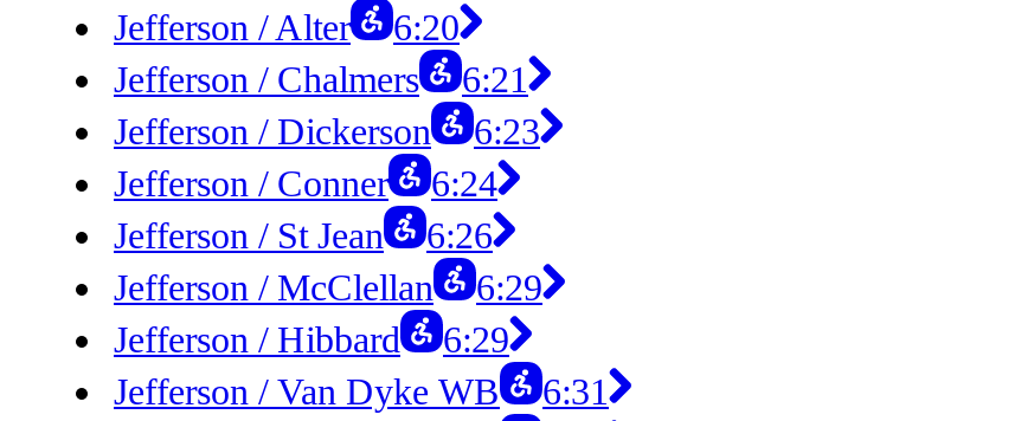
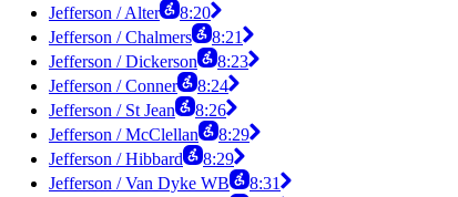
[114,8,460,48] Jefferson / Alter 6:20 -> [49,4,211,22] Jefferson / Alter 8:20
[114,60,528,100] Jefferson / Chalmers 6:21 -> [49,28,243,47] Jefferson / Chalmers 8:21
[114,112,540,152] Jefferson / Dickerson 6:23 -> [49,52,248,71] Jefferson / Dickerson 8:23
[114,164,497,204] Jefferson / Conner 6:24 -> [49,77,228,95] Jefferson / Conner 8:24
[114,216,493,256] Jefferson / St Jean 6:26 -> [49,101,226,120] Jefferson / St Jean 8:26
[114,268,542,308] Jefferson / McClellan 6:29 -> [49,125,250,144] Jefferson / McClellan 8:29
[114,320,509,360] Jefferson / Hibbard 6:29 -> [49,150,234,168] Jefferson / Hibbard 8:29
[114,372,609,412] Jefferson / Van Dyke WB 6:31 -> [49,174,281,193] Jefferson / Van Dyke WB 8:31

